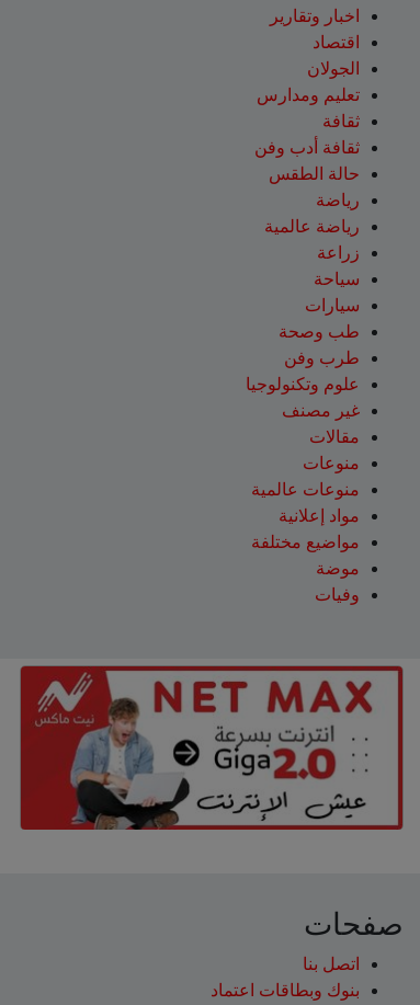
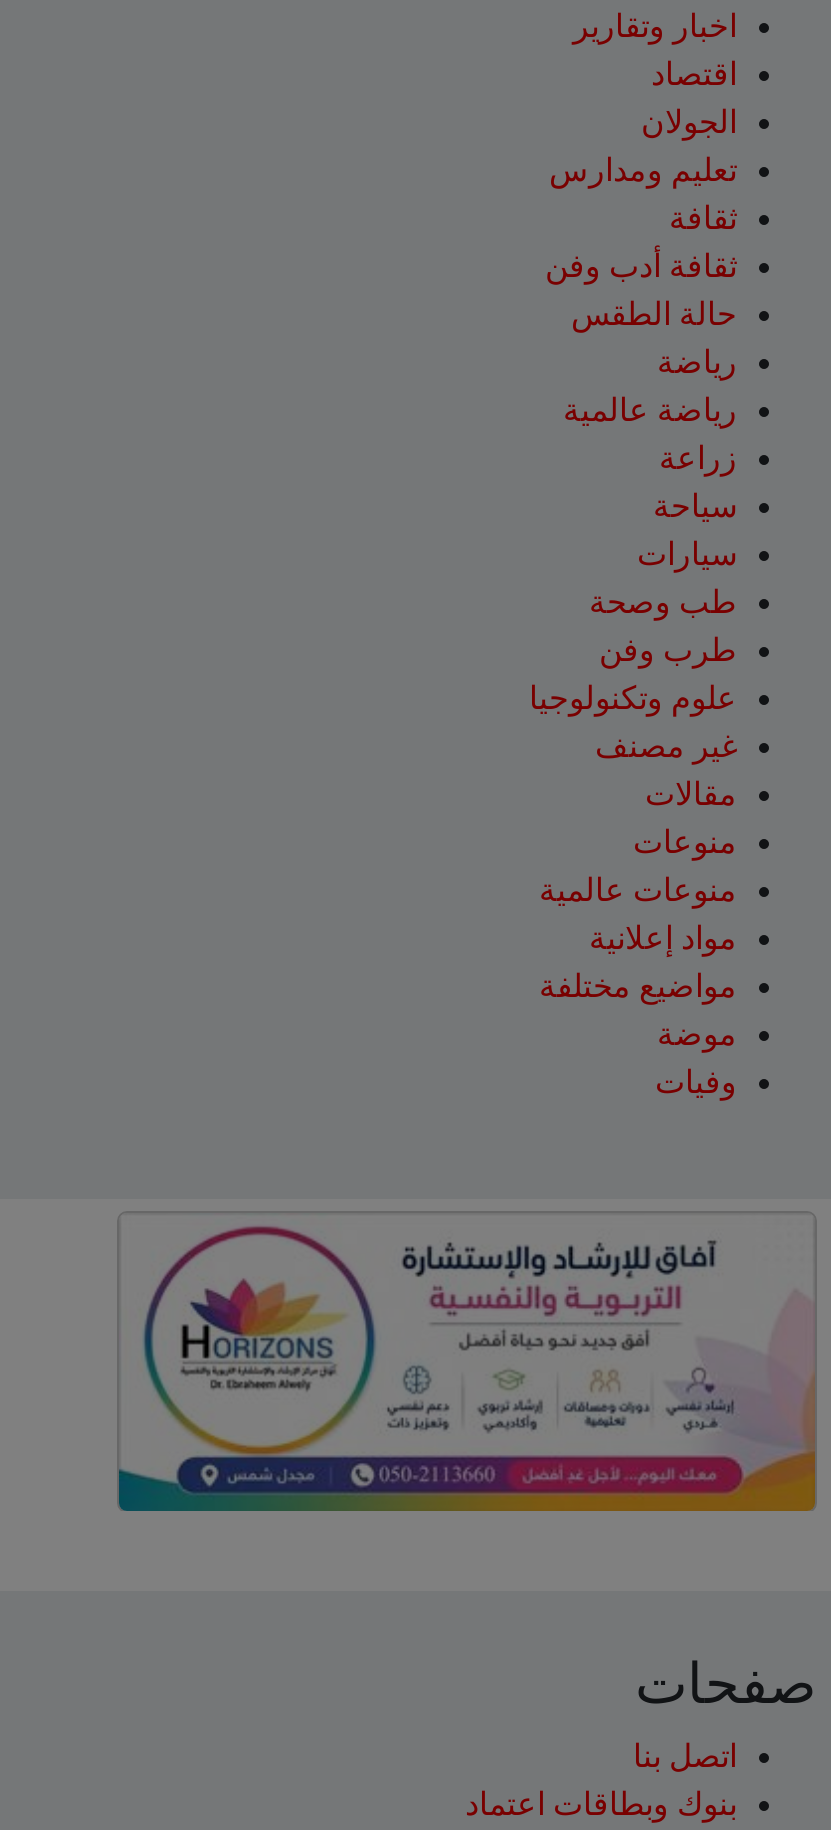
[20,665,404,831] [image] -> [117,1213,817,1513] [image]

